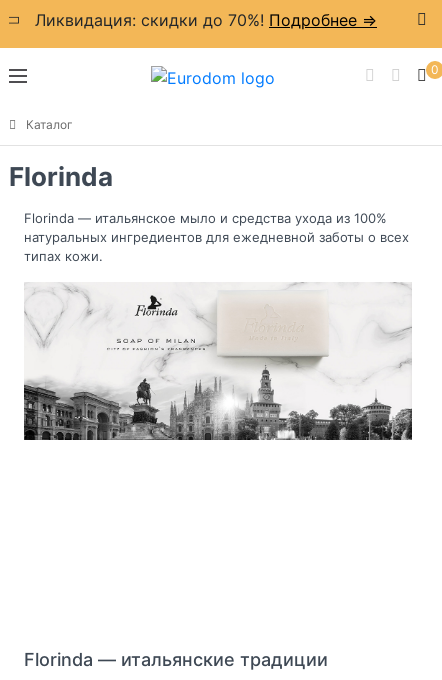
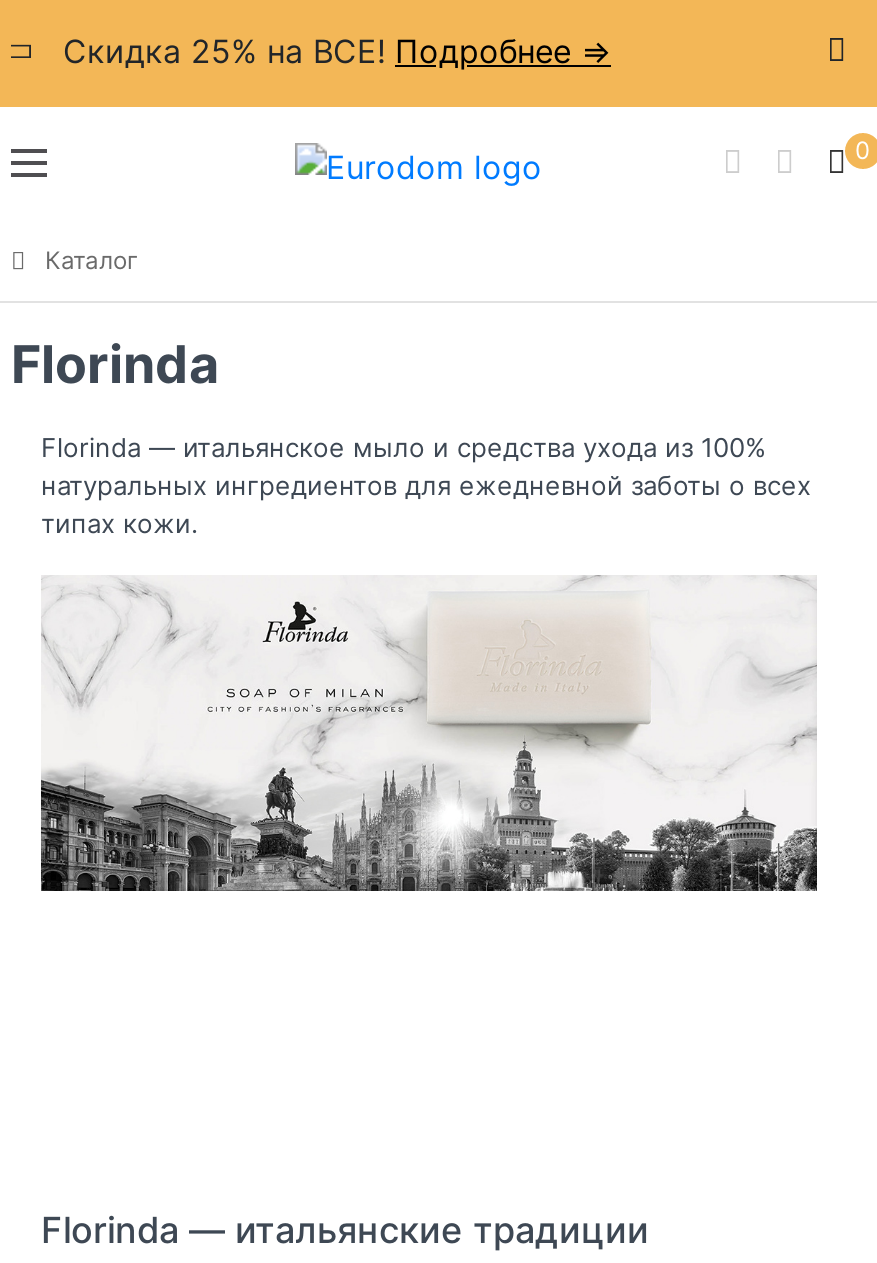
[35,10,377,30] Ликвидация: cкидки до 70%! Подробнее => -> [63,31,611,71] Скидка 25% на ВСЕ! Подробнее =>

